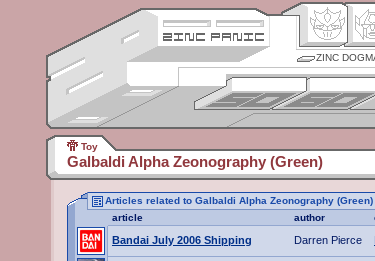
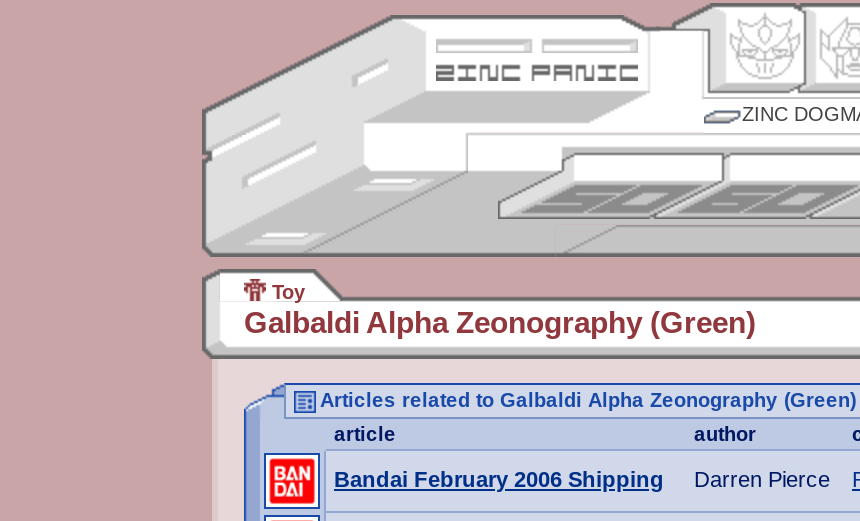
[112,234,252,246] Bandai July 2006 Shipping -> [334,467,664,491] Bandai February 2006 Shipping

